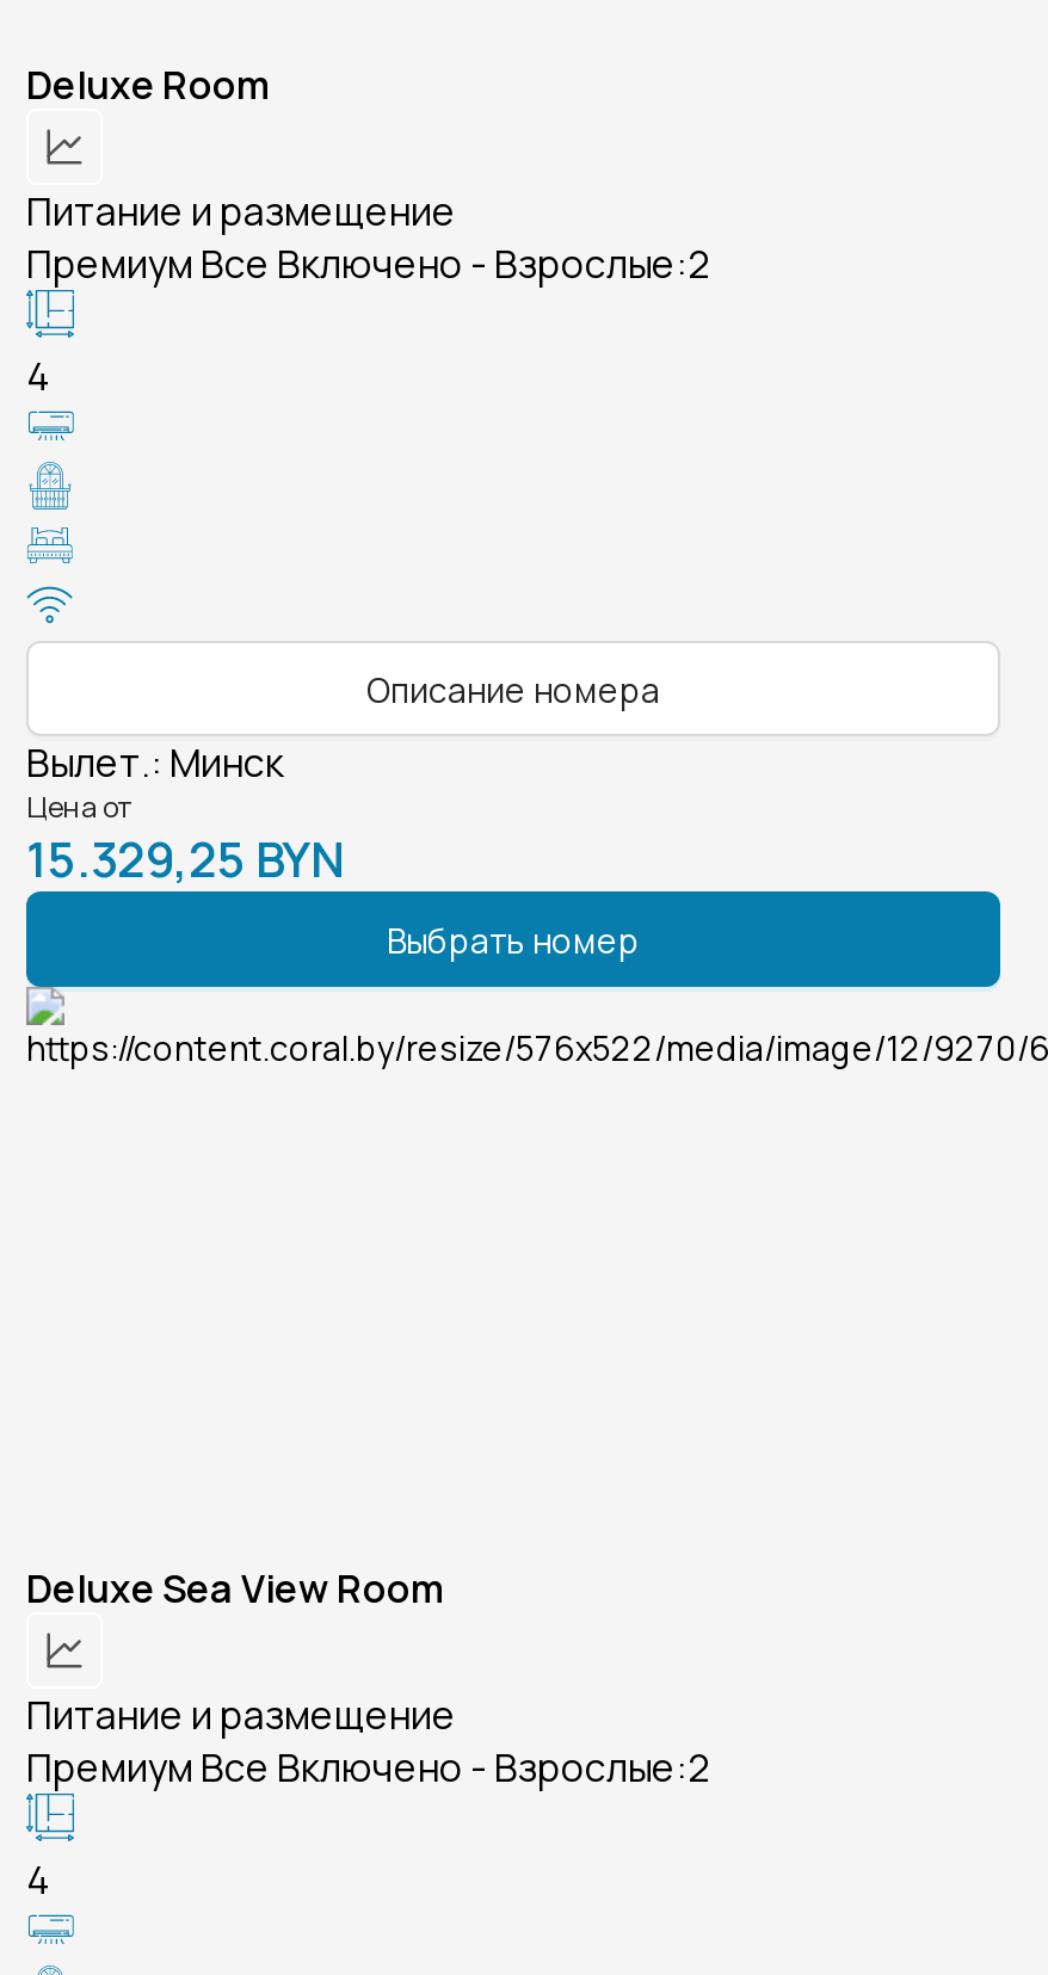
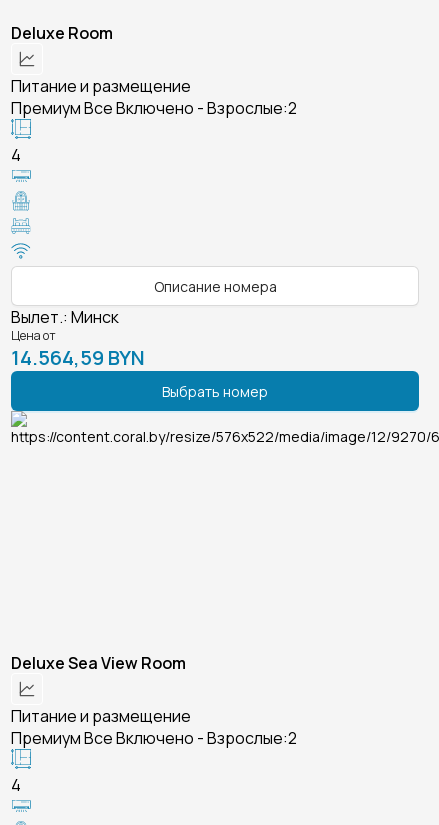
[26,827,344,891] 15.329,25 BYN -> [11,344,145,371] 14.564,59 BYN

